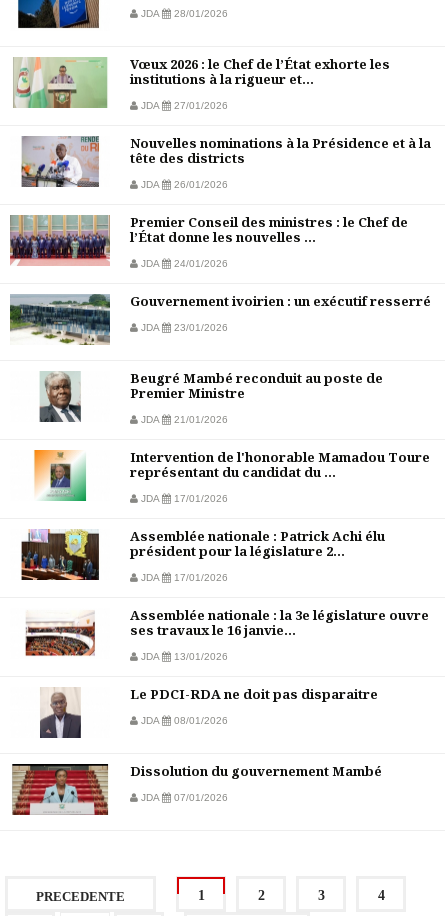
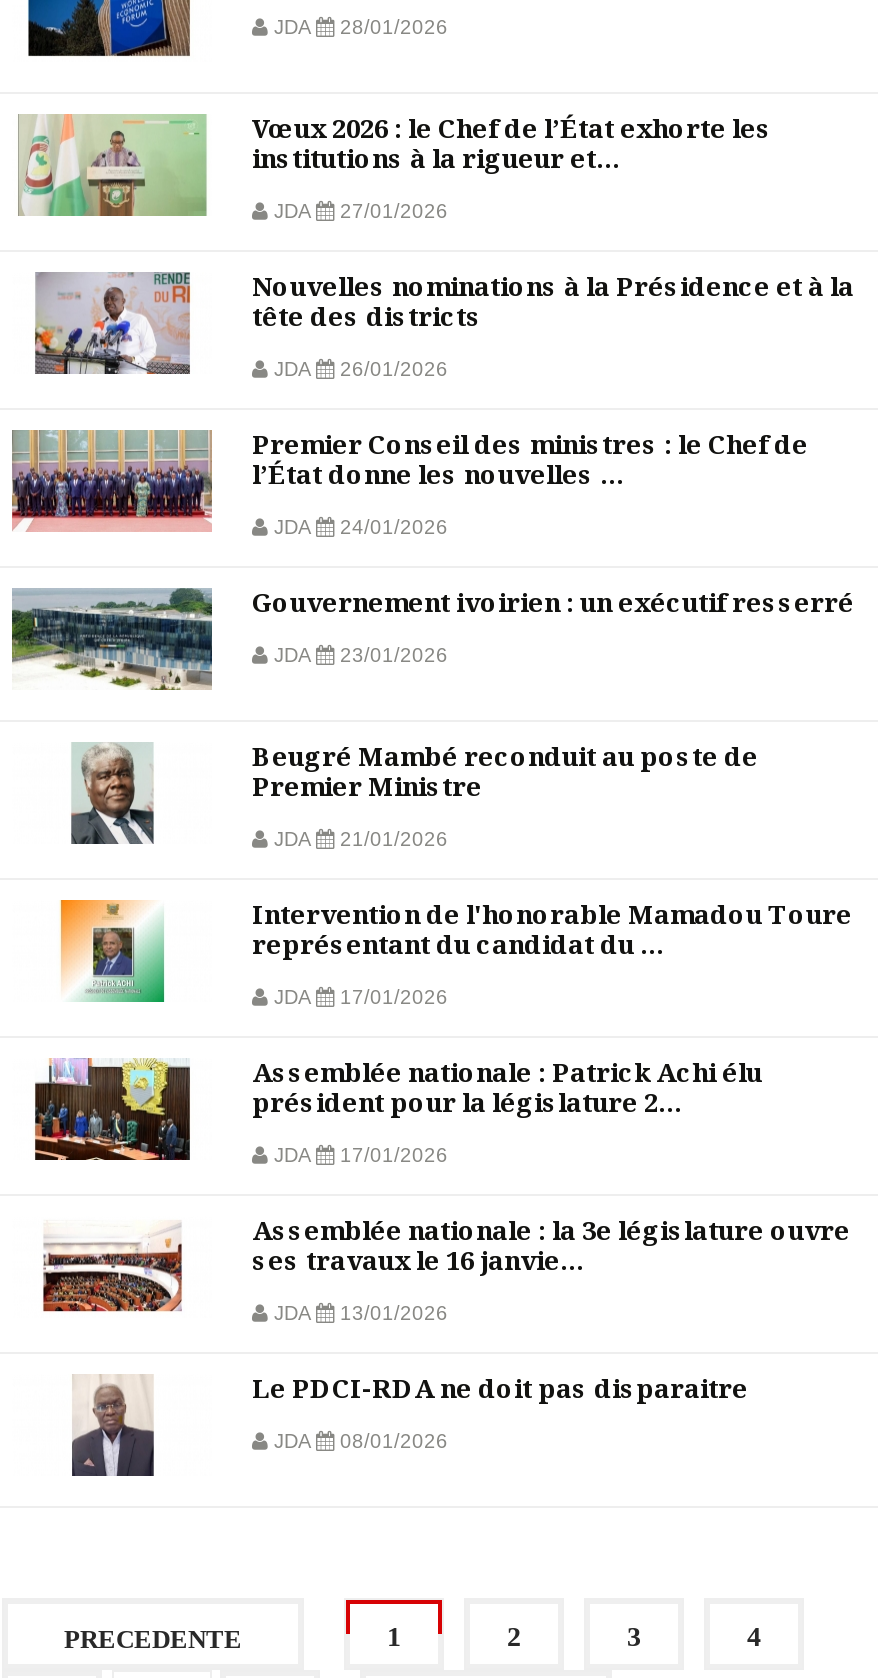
[11,762,382,816] [image] | Dissolution du gouvernement Mambé | JDA | 07/01/2026 -> none

